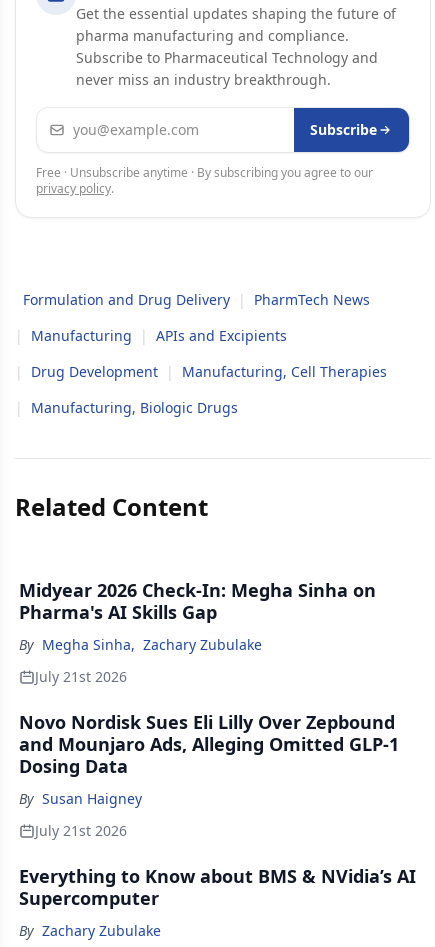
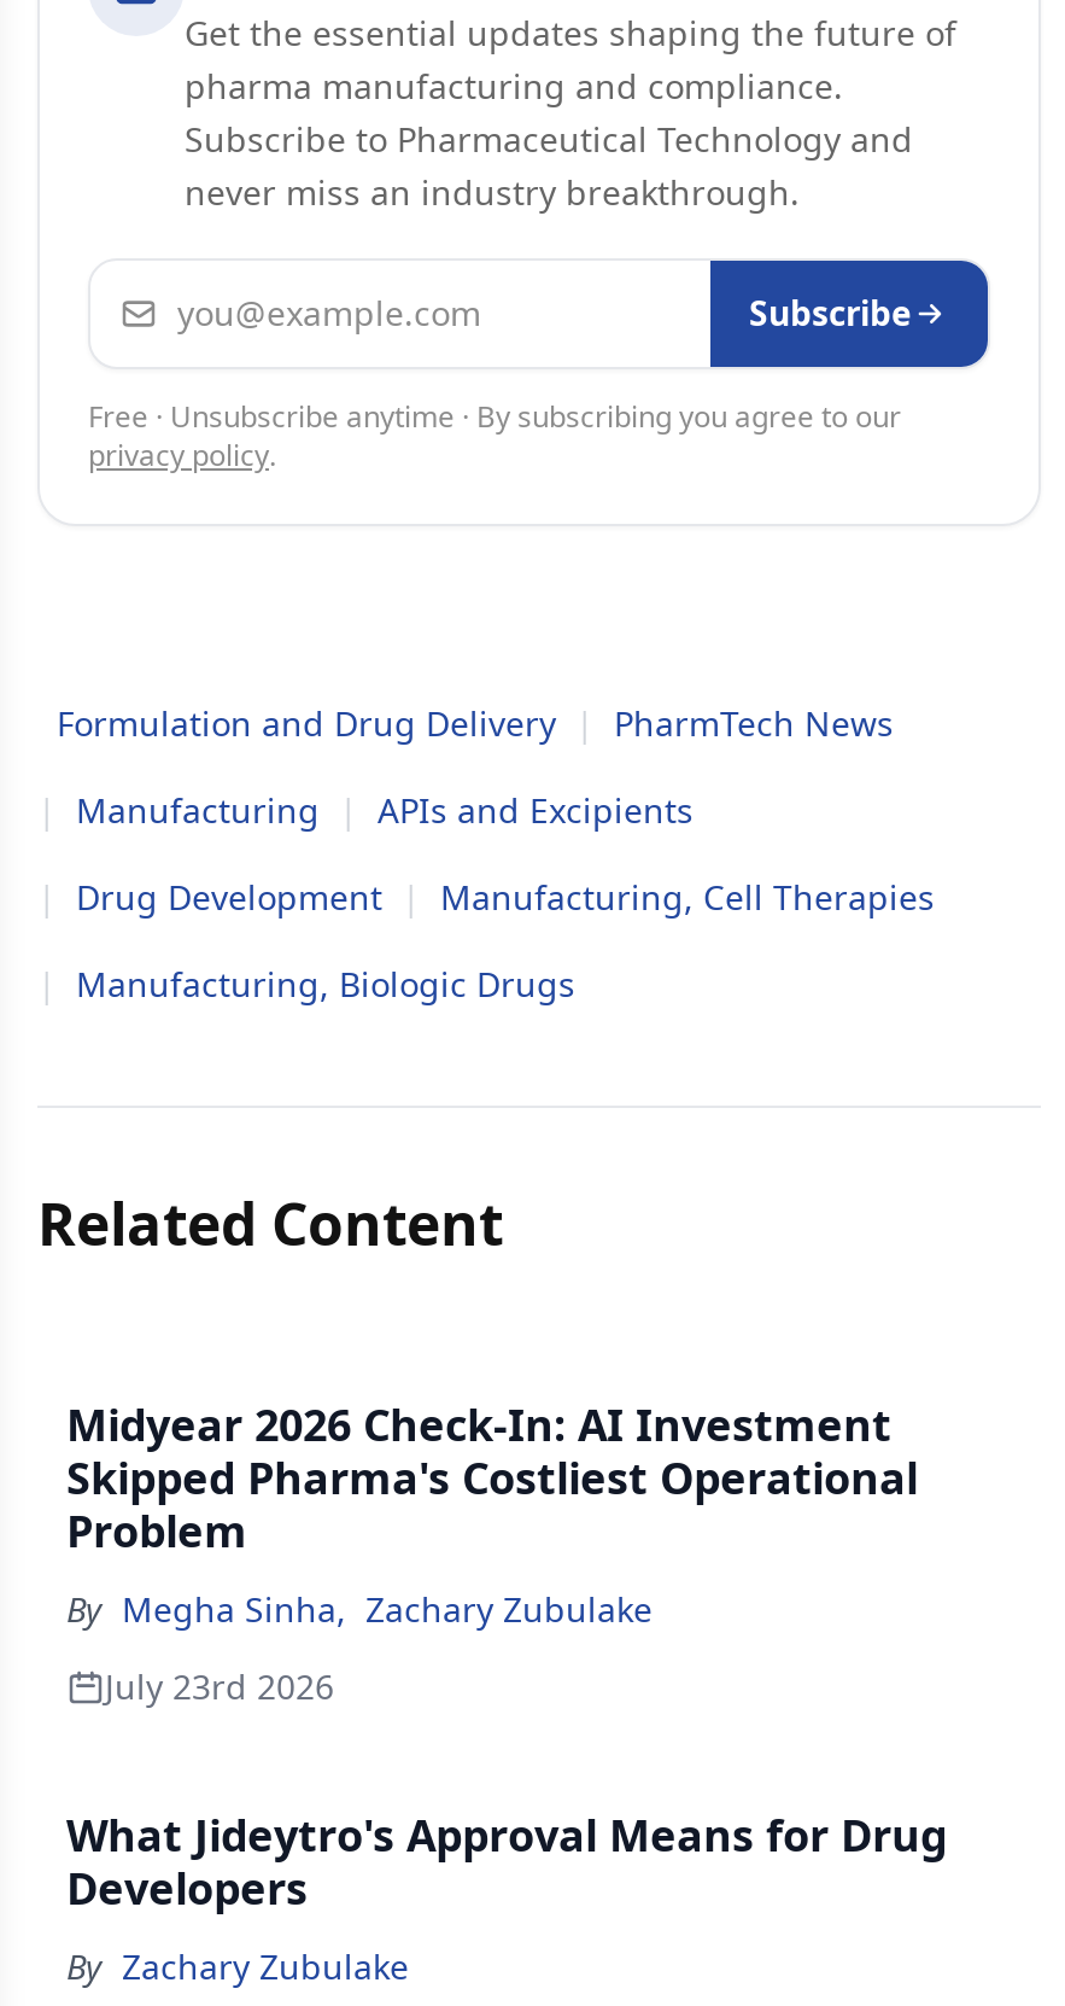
[19,578,376,624] Midyear 2026 Check-In: Megha Sinha on | Pharma's AI Skills Gap -> [66,1395,918,1559] Midyear 2026 Check-In: AI Investment | Skipped Pharma's Costliest Operational | Problem
moved [19,635,262,654] -> [66,1586,653,1632]: By Megha Sinha, Zachary Zubulake
[19,667,416,910] July 21st 2026 | Novo Nordisk Sues Eli Lilly Over Zepbound | and Mounjaro Ads, Alleging Omitted GLP-1 | Dosing Data | By Susan Haigney | July 21st 2026 | Everything to Know about BMS & NVidia’s AI | Supercomputer -> [66,1663,947,1917] July 23rd 2026 | What Jideytro's Approval Means for Drug | Developers

